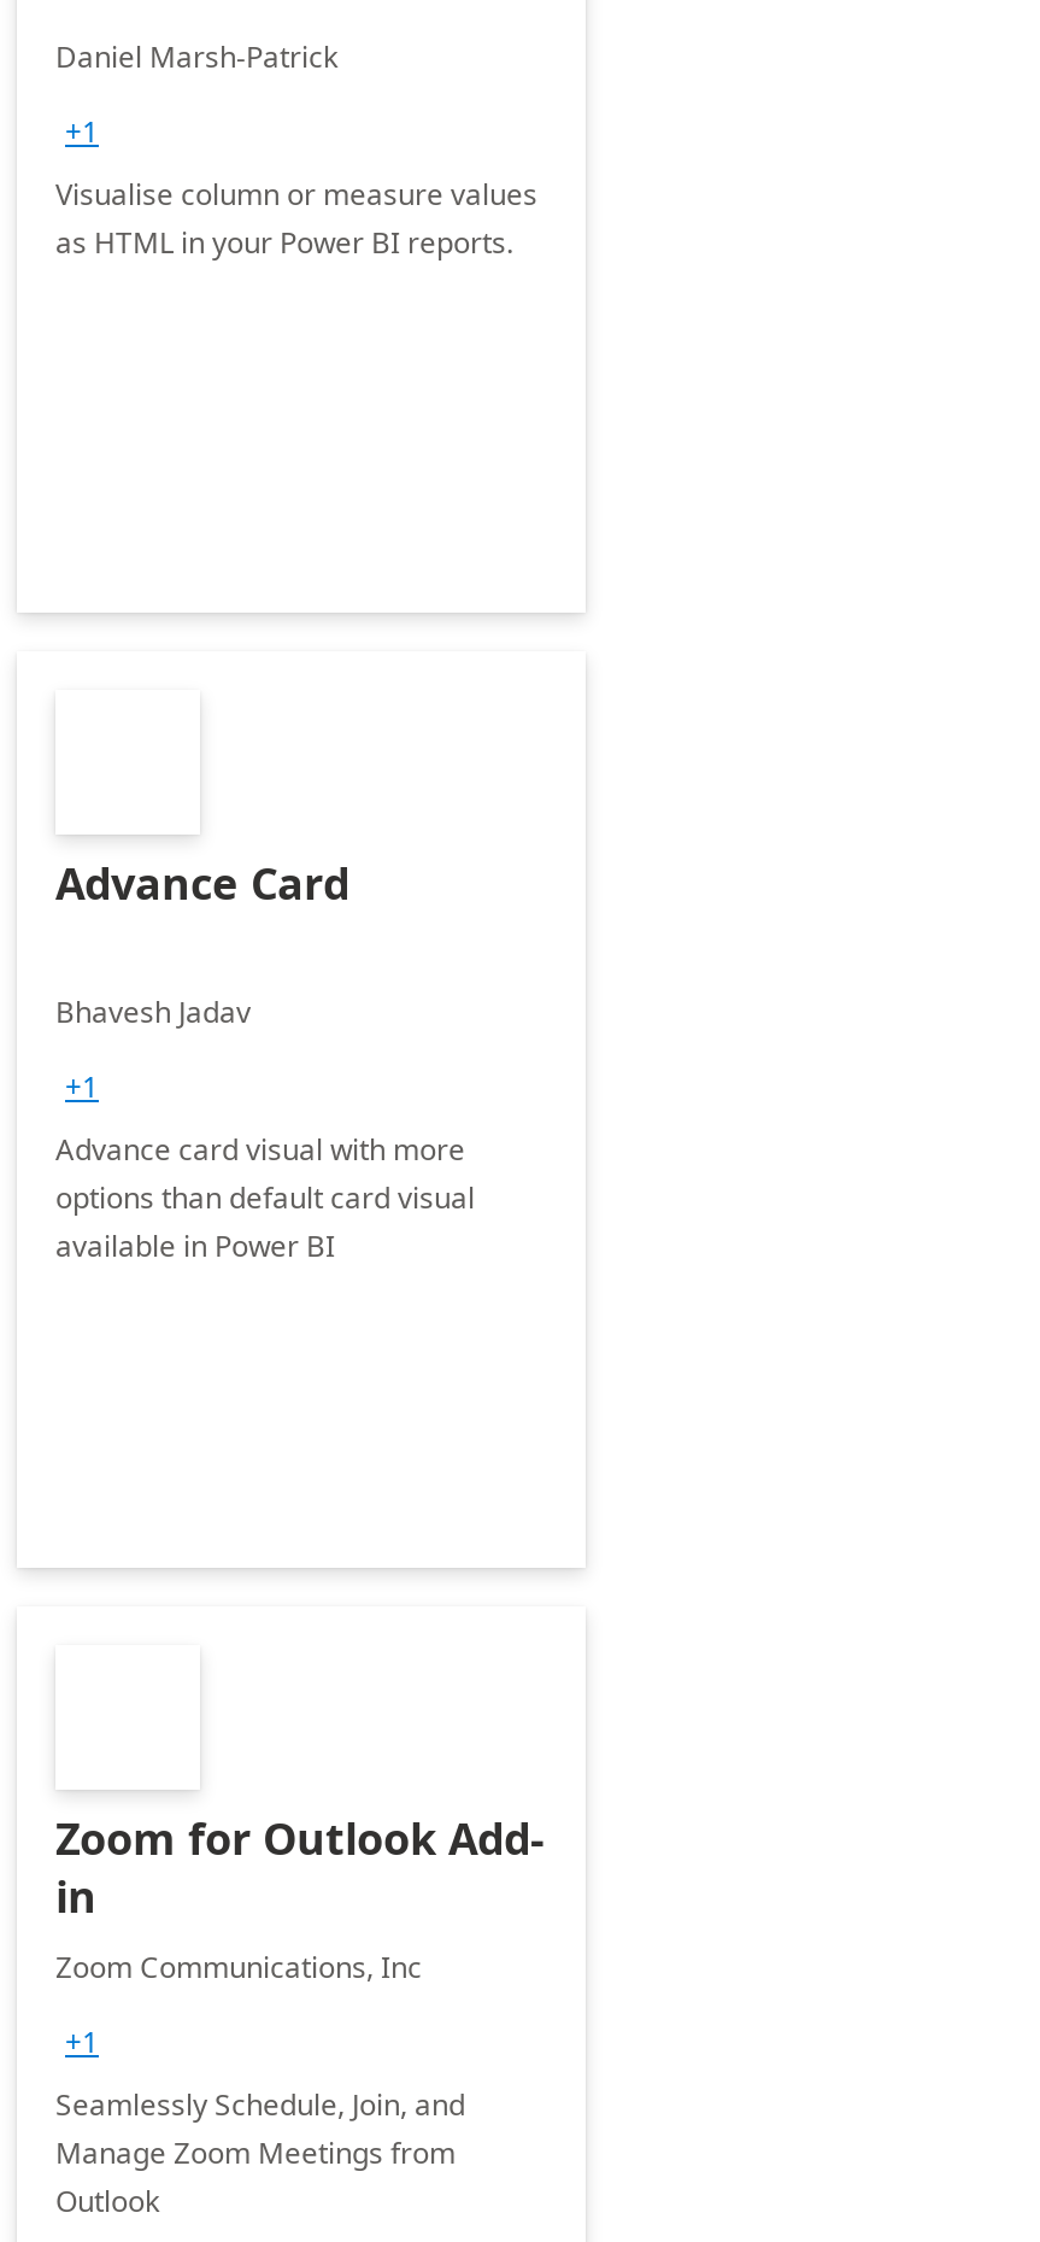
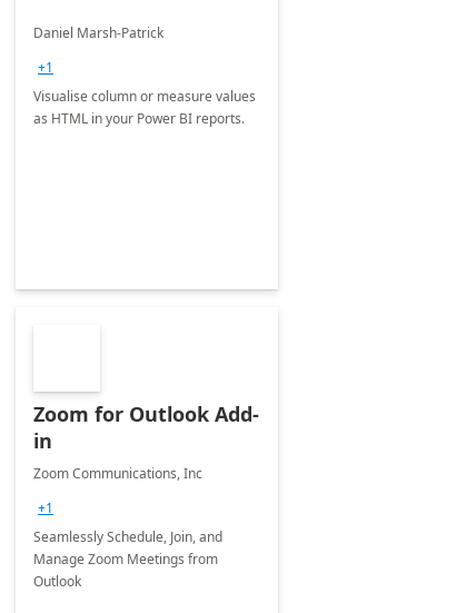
[55,854,475,1266] Advance Card | Bhavesh Jadav | +1 | Advance card visual with more | options than default card visual | available in Power BI -> none

